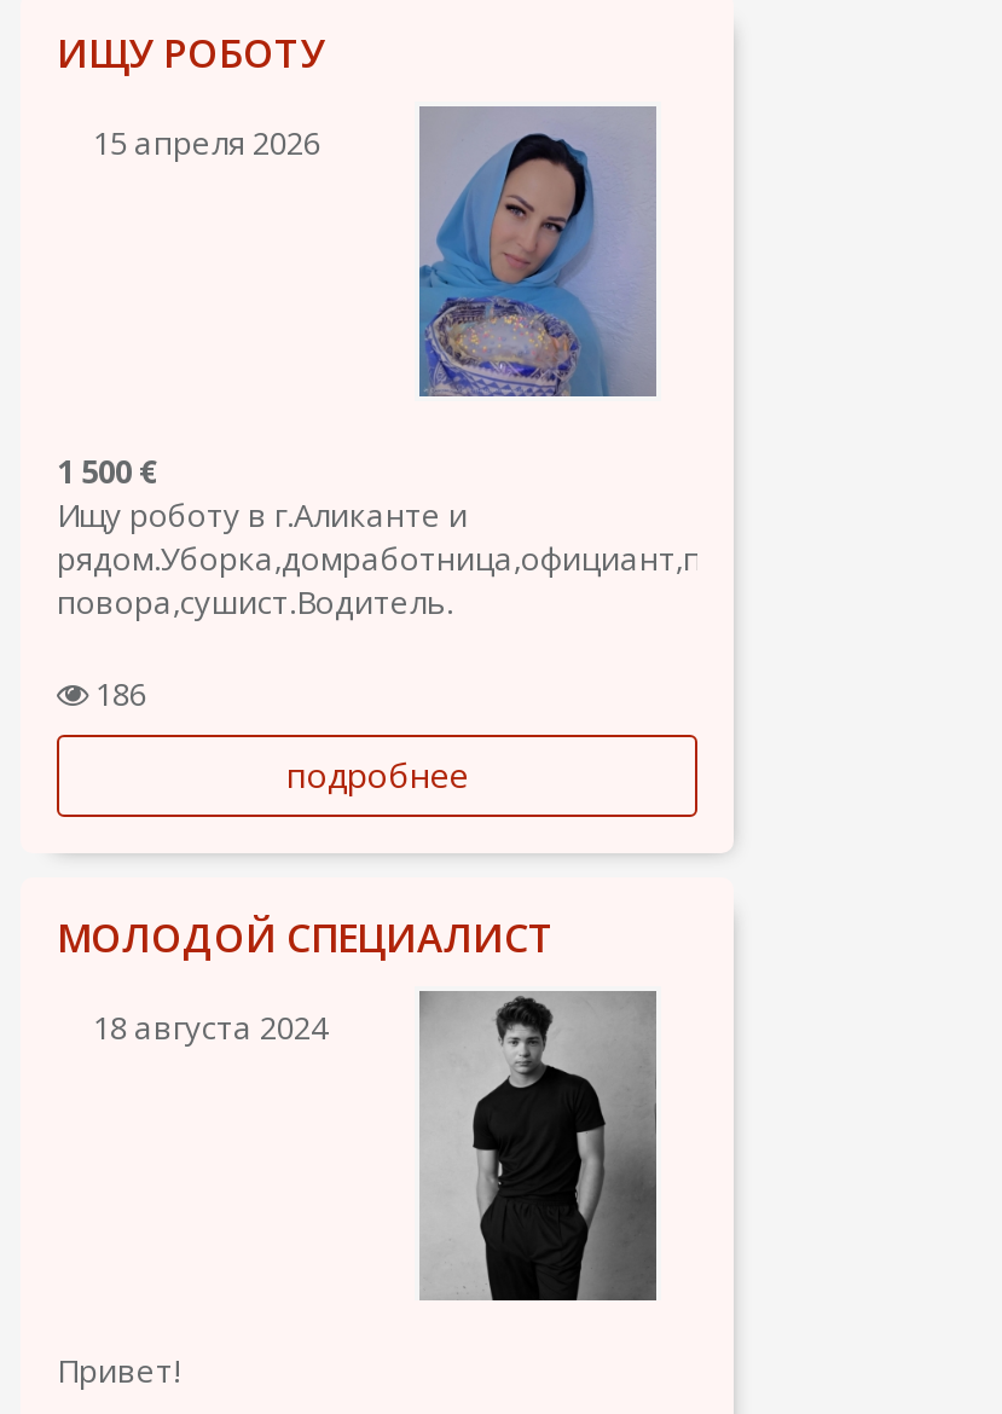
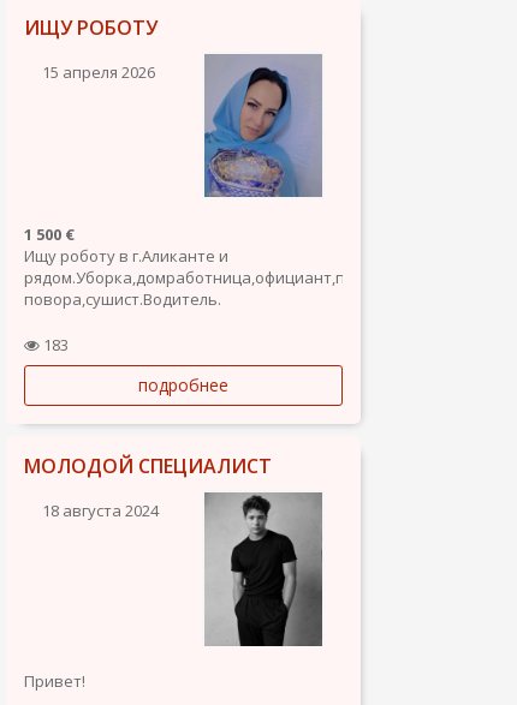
[88,672,146,715] 186 -> [40,334,69,355] 183

